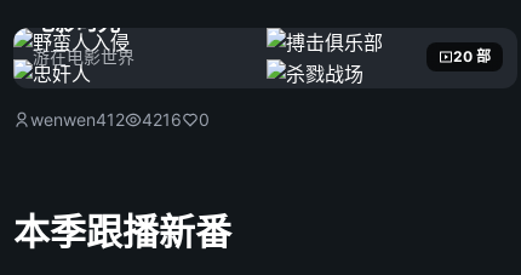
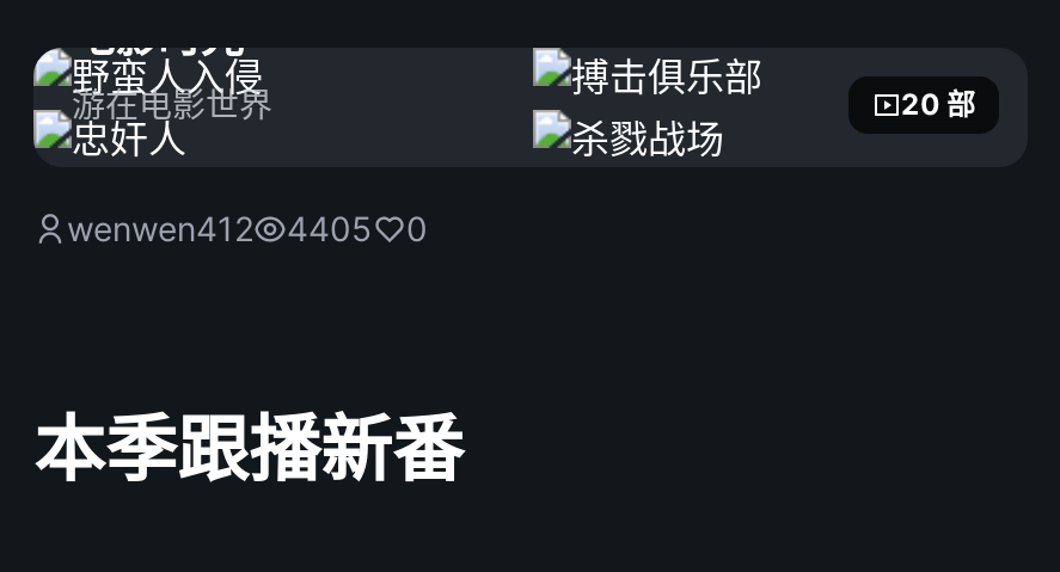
[30,109,210,130] wenwen412 4216 0 -> [67,208,428,248] wenwen412 4405 0

